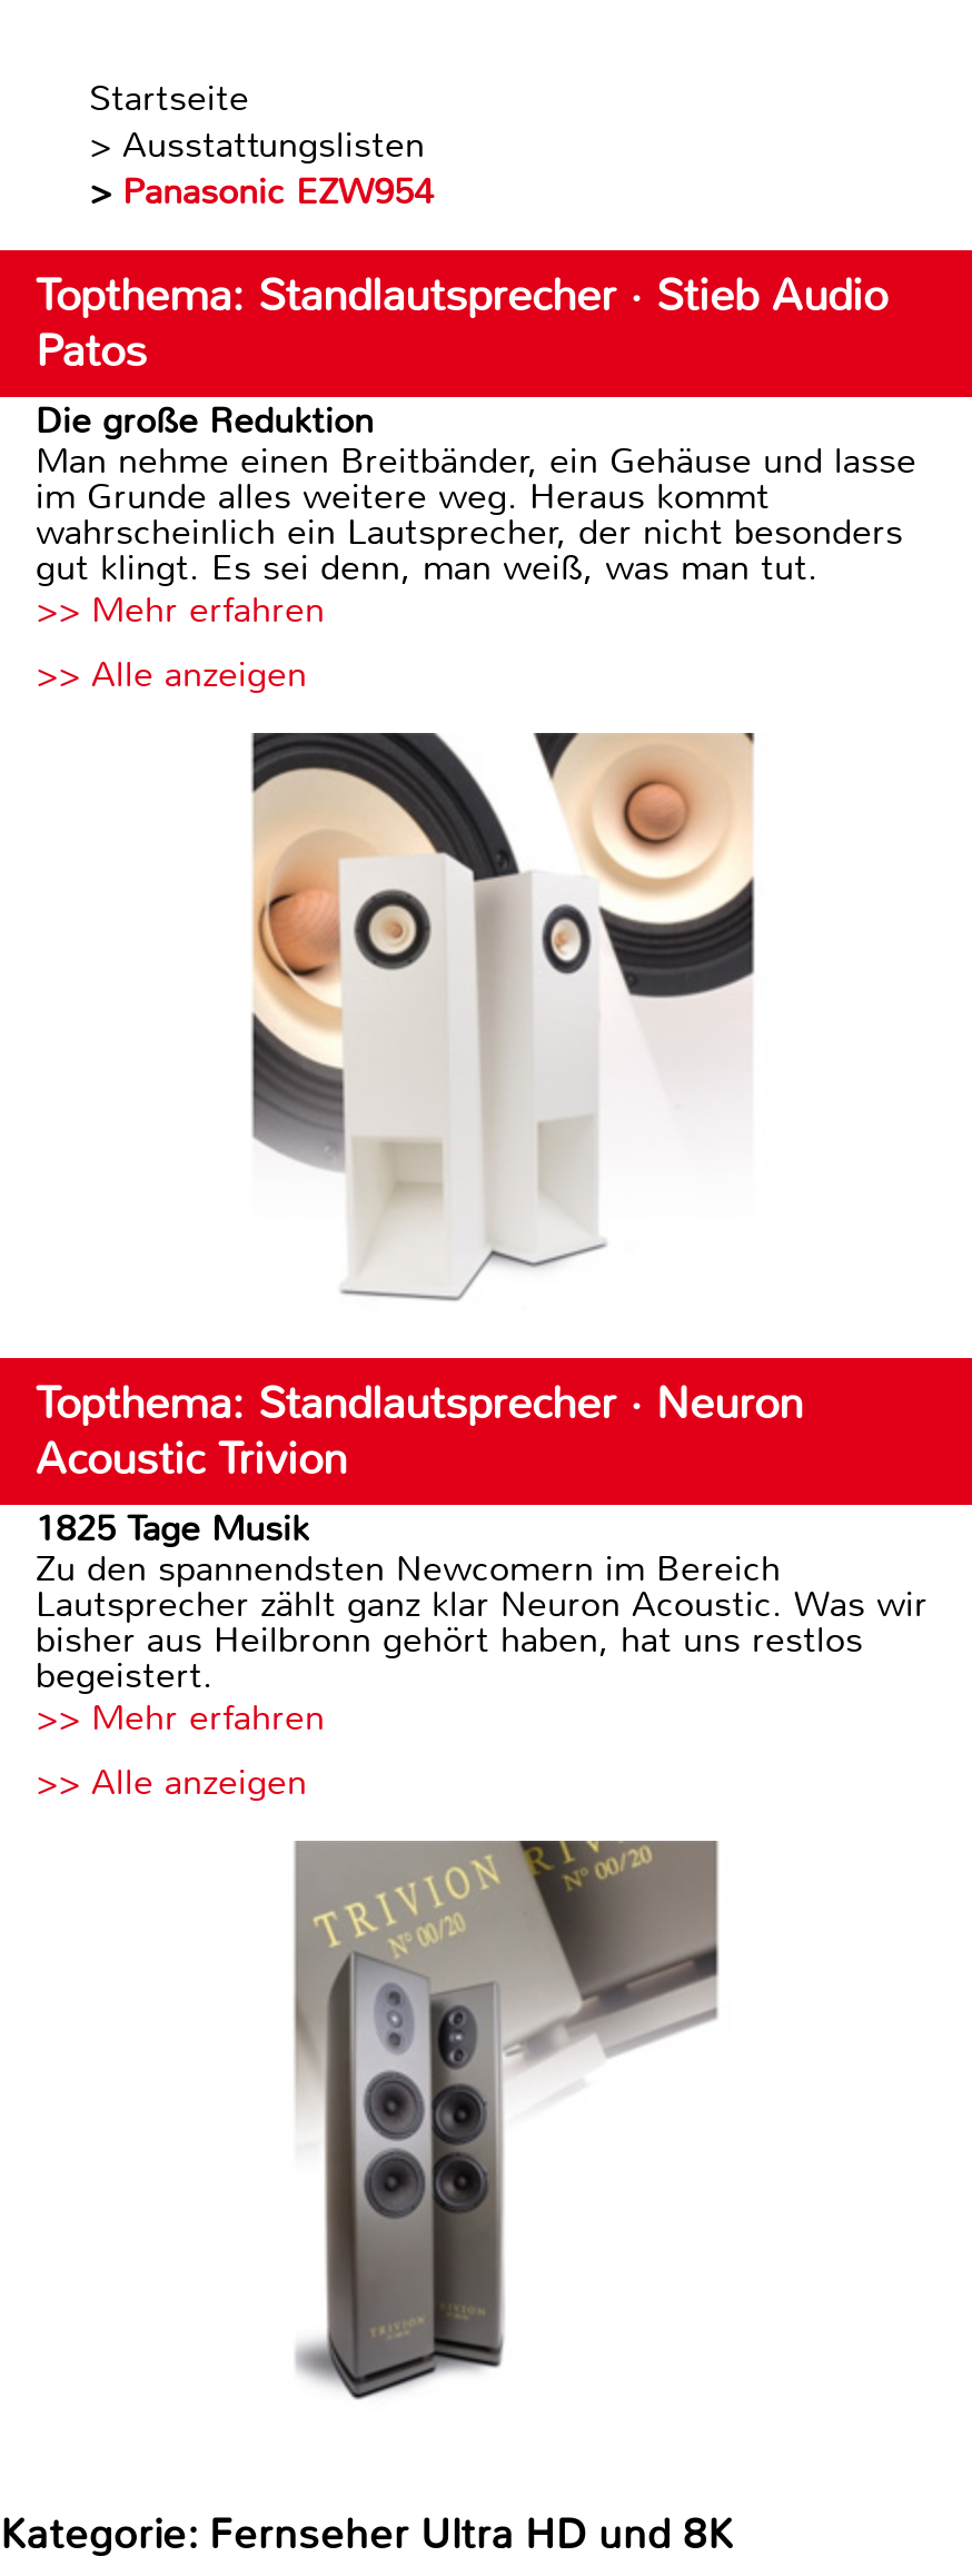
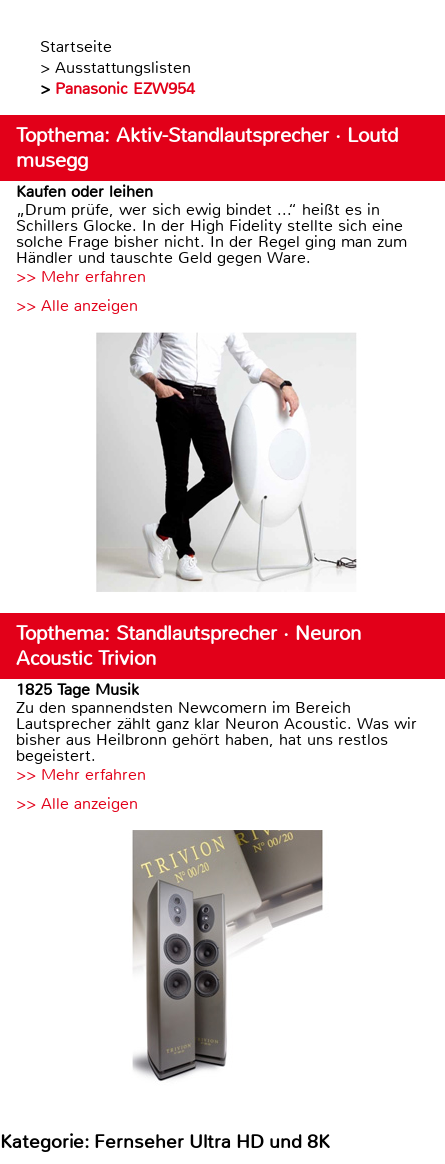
[36,268,916,591] Topthema: Standlautsprecher · Stieb Audio | Patos | Die große Reduktion | Man nehme einen Breitbänder, ein Gehäuse und lasse | im Grunde alles weitere weg. Heraus kommt | wahrscheinlich ein Lautsprecher, der nicht besonders | gut klingt. Es sei denn, man weiß, was man tut. -> [16,123,407,268] Topthema: Aktiv-Standlautsprecher · Loutd | musegg | Kaufen oder leihen | „Drum prüfe, wer sich ewig bindet ...“ heißt es in | Schillers Glocke. In der High Fidelity stellte sich eine | solche Frage bisher nicht. In der Regel ging man zum | Händler und tauschte Geld gegen Ware.
[216,731,792,1305] [image] -> [96,332,357,591] [image]

